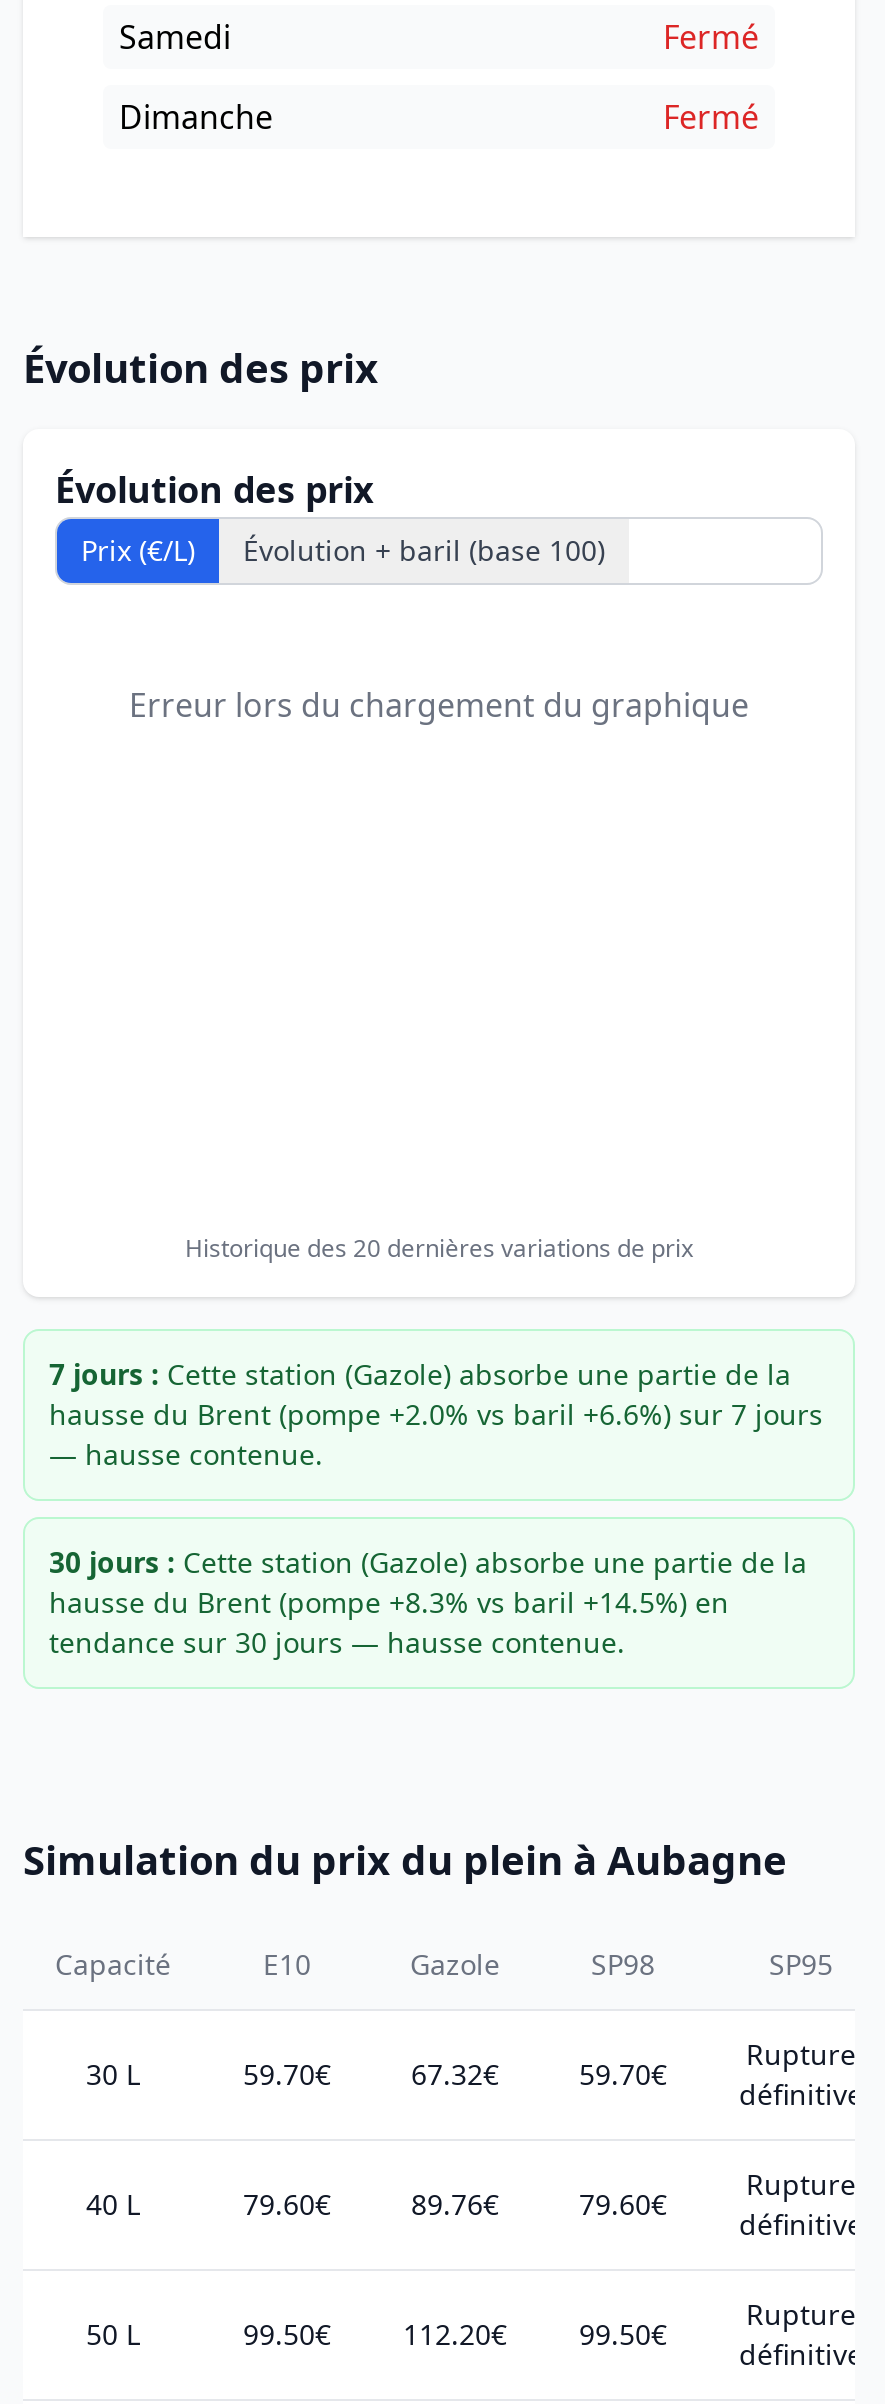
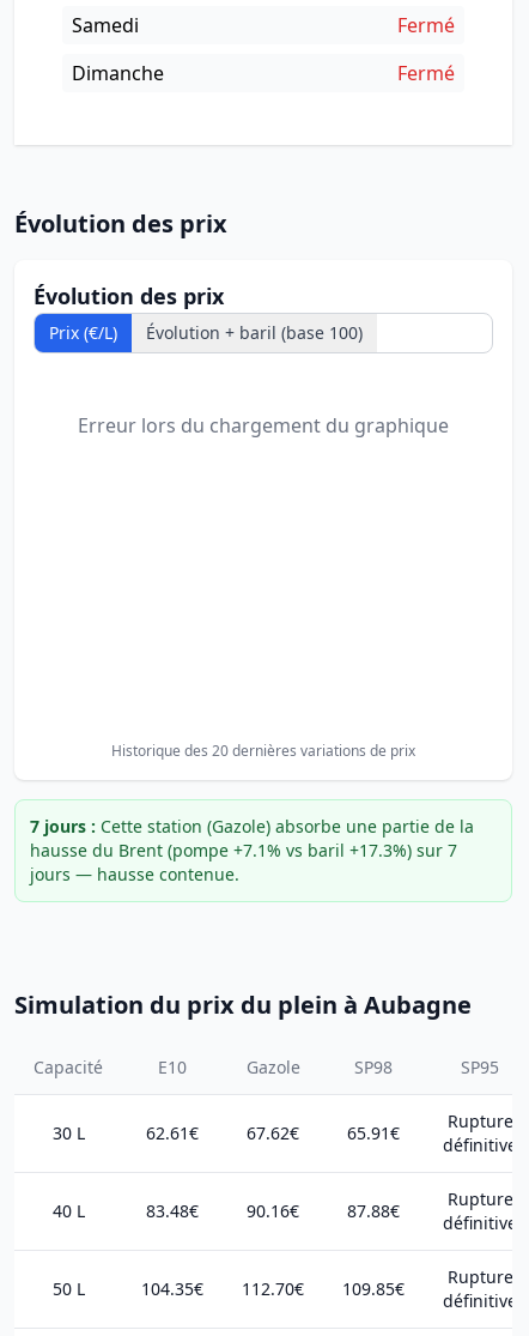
[49,1395,823,1661] hausse du Brent (pompe +2.0% vs baril +6.6%) sur 7 jours | — hausse contenue. | 30 jours : Cette station (Gazole) absorbe une partie de la | hausse du Brent (pompe +8.3% vs baril +14.5%) en | tendance sur 30 jours — hausse contenue. -> [30,839,457,885] hausse du Brent (pompe +7.1% vs baril +17.3%) sur 7 | jours — hausse contenue.
[243,2055,331,2093] 59.70€ -> [146,1122,199,1144] 62.61€
[411,2055,499,2093] 67.32€ -> [247,1122,299,1144] 67.62€
[579,2055,667,2093] 59.70€ -> [347,1122,400,1144] 65.91€
[243,2185,331,2223] 79.60€ -> [146,1199,199,1222] 83.48€
[411,2185,499,2223] 89.76€ -> [247,1199,299,1222] 90.16€
[579,2185,667,2223] 79.60€ -> [347,1199,400,1222] 87.88€
[243,2315,331,2353] 99.50€ -> [141,1277,203,1300] 104.35€
[403,2315,507,2353] 112.20€ -> [242,1277,304,1300] 112.70€
[579,2315,667,2353] 99.50€ -> [342,1277,405,1300] 109.85€

